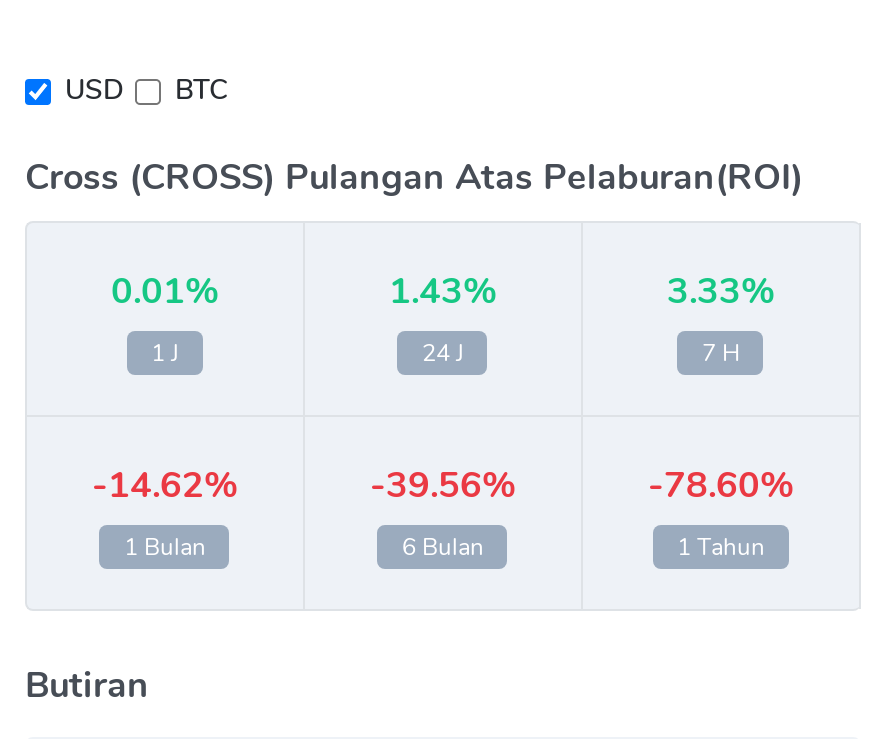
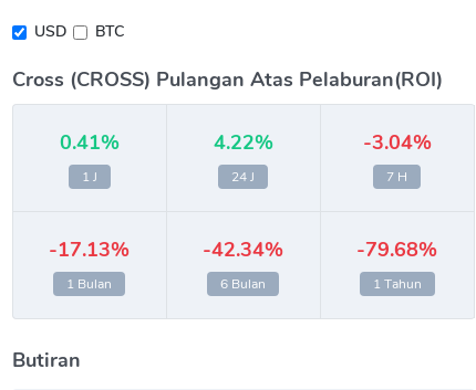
[111,267,219,315] 0.01% -> [60,129,120,156] 0.41%
[389,267,497,315] 1.43% -> [214,129,273,156] 4.22%
[667,267,775,315] 3.33% -> [363,129,432,156] -3.04%
[92,461,238,509] -14.62% -> [49,236,130,263] -17.13%
[370,461,516,509] -39.56% -> [203,236,284,263] -42.34%
[648,461,794,509] -78.60% -> [357,236,438,263] -79.68%

